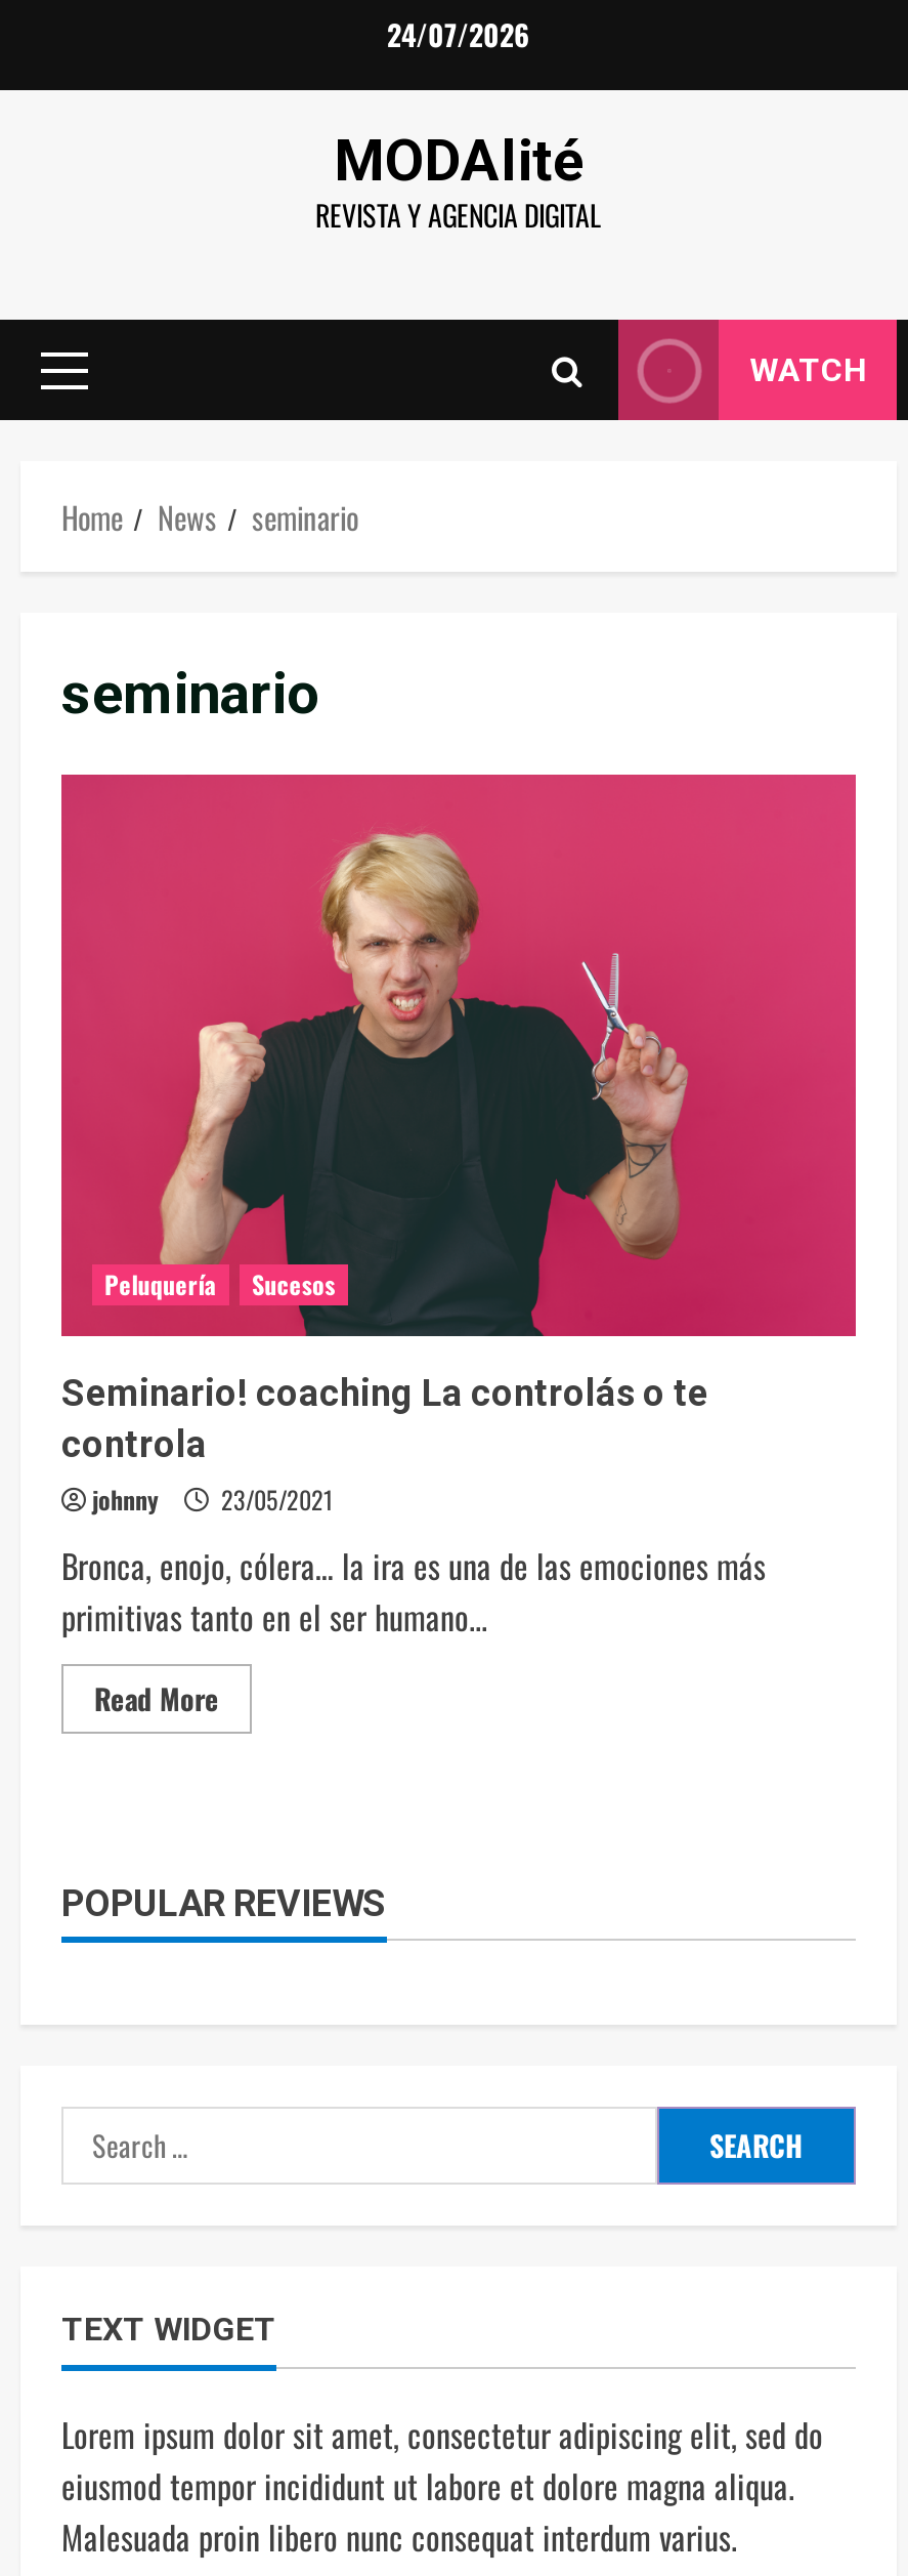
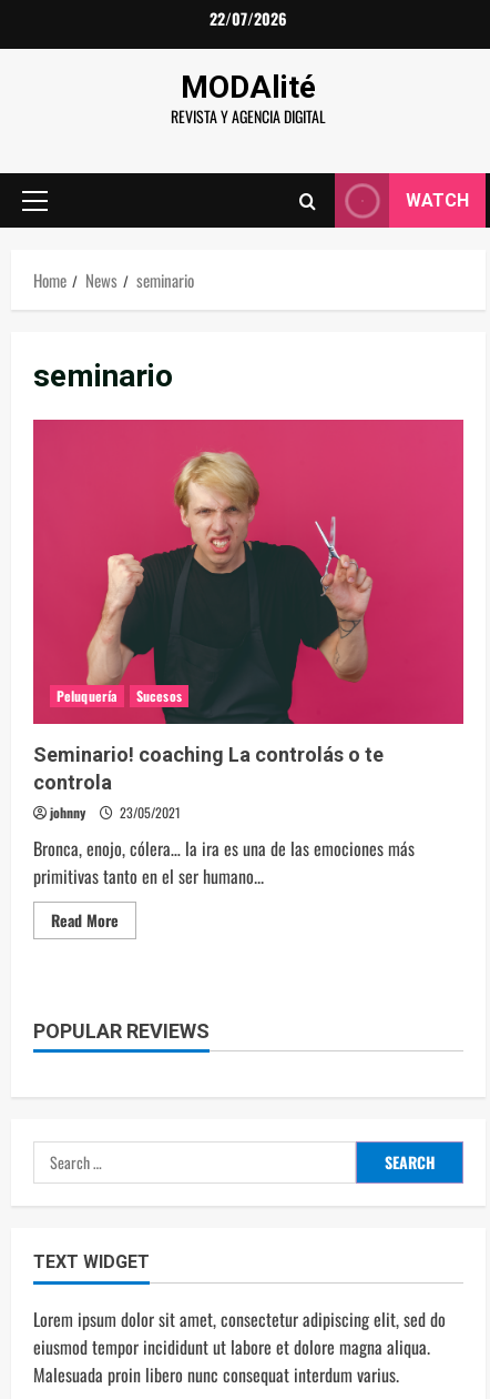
[387,12,530,55] 24/07/2026 -> [210,7,287,30] 22/07/2026

